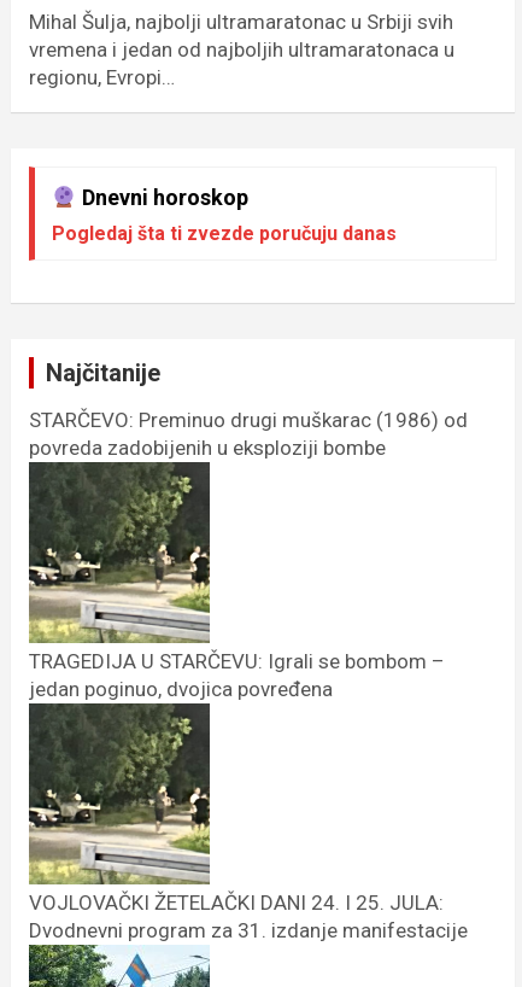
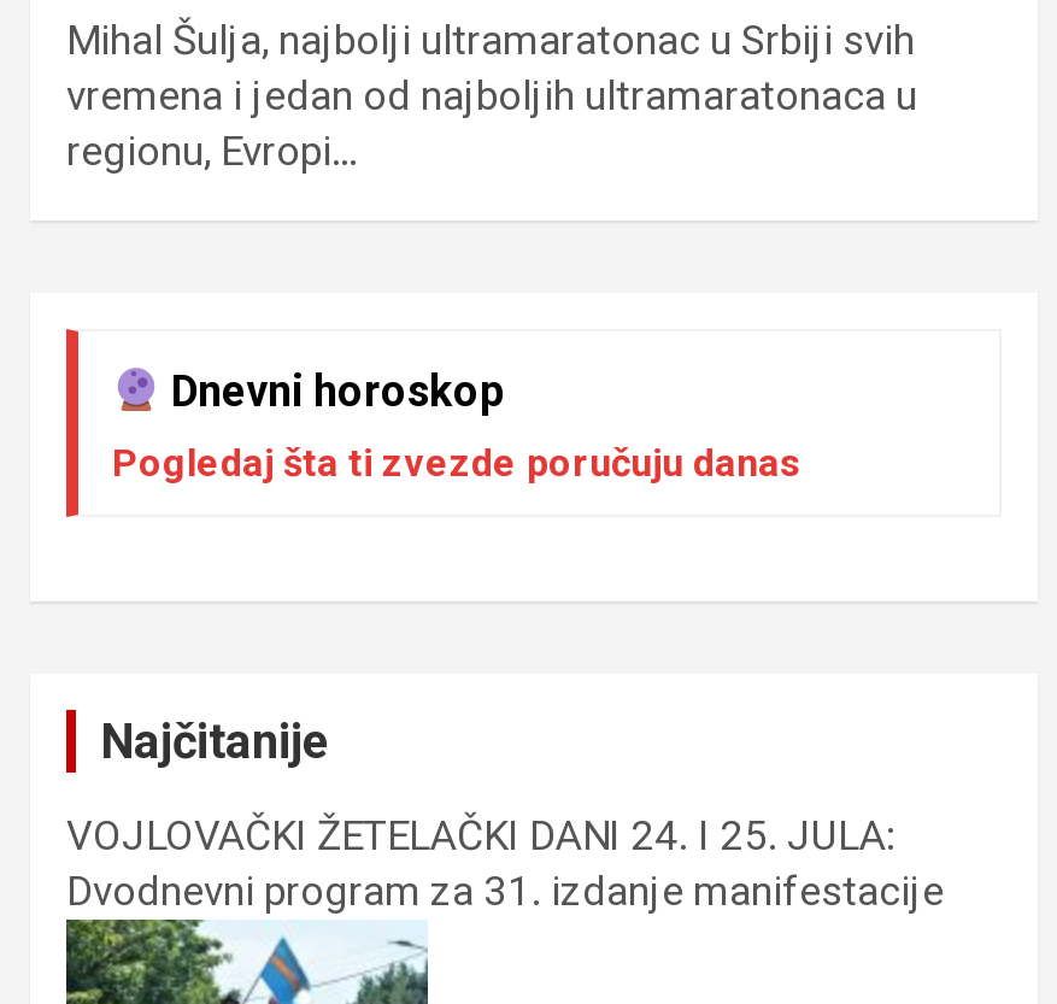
[29,408,468,460] STARČEVO: Preminuo drugi muškarac (1986) od | povreda zadobijenih u eksploziji bombe -> none
[28,469,445,702] [image] | TRAGEDIJA U STARČEVU: Igrali se bombom – | jedan poginuo, dvojica povređena -> none
[28,711,211,886] [image] -> none

